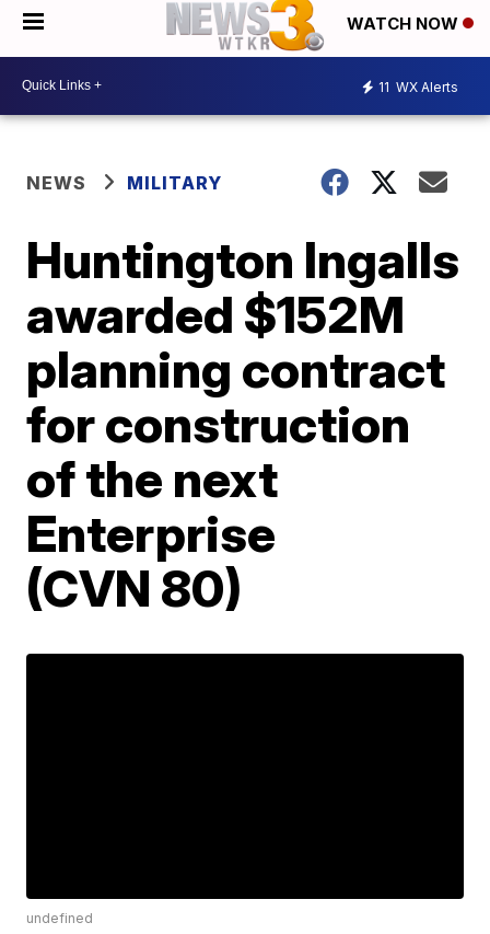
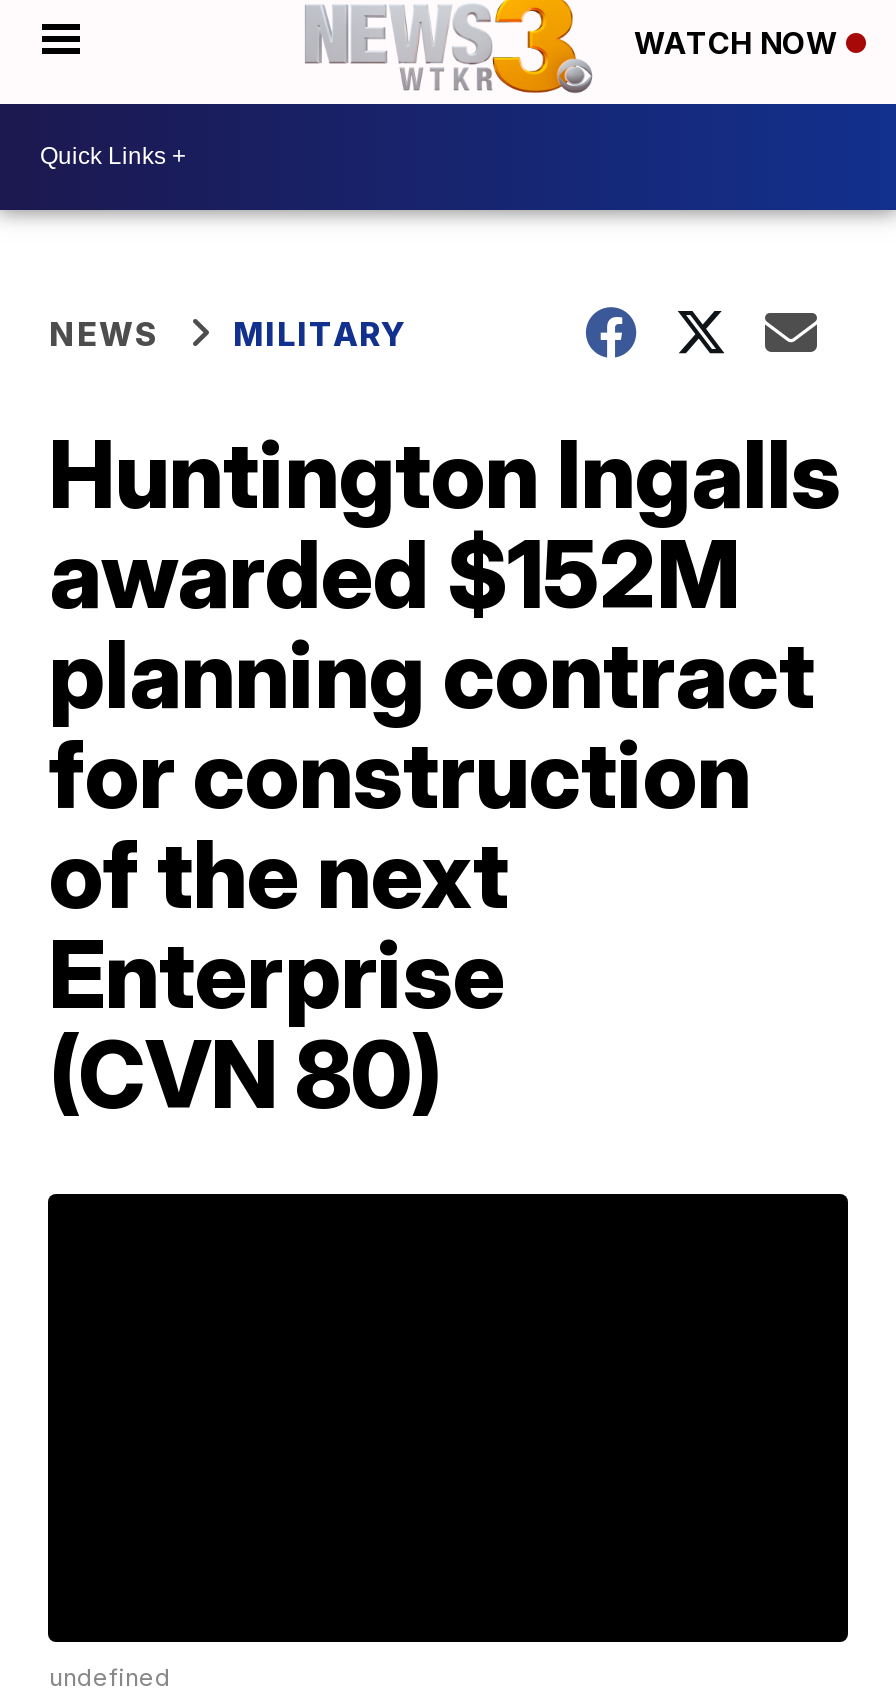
[378,79,458,95] 11 WX Alerts -> none

